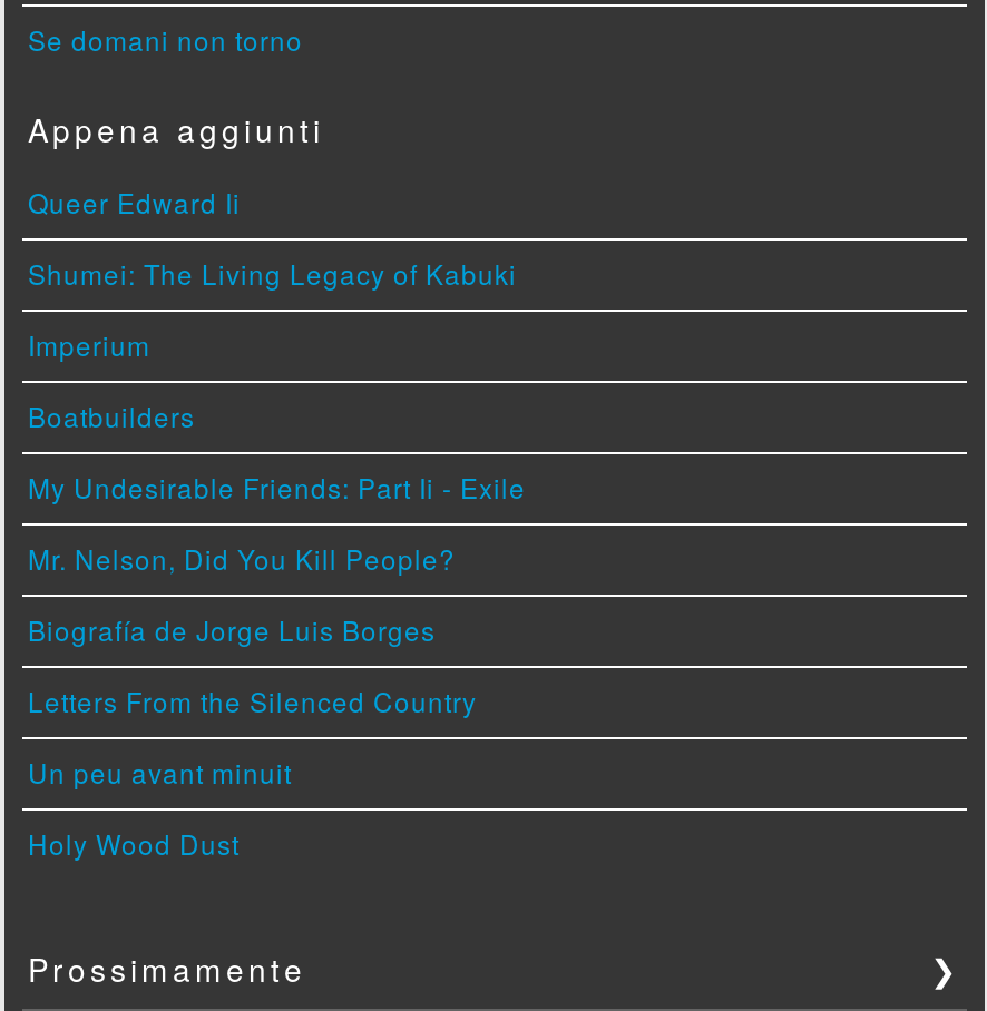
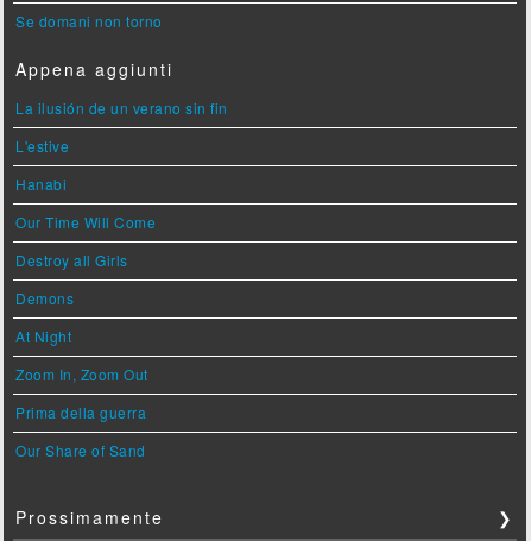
[28,184,241,222] Queer Edward Ii -> [16,98,228,118] La ilusión de un verano sin fin
[28,255,517,293] Shumei: The Living Legacy of Kabuki -> [16,136,69,156] L'estive
[28,326,150,364] Imperium -> [16,174,67,194] Hanabi
[28,397,195,435] Boatbuilders -> [16,212,156,232] Our Time Will Come
[28,469,526,507] My Undesirable Friends: Part Ii - Exile -> [16,250,128,270] Destroy all Girls
[28,540,456,578] Mr. Nelson, Did You Kill People? -> [16,288,74,309] Demons
[28,611,436,649] Biografía de Jorge Luis Borges -> [16,326,72,347] At Night
[28,683,477,720] Letters From the Silenced Country -> [16,364,148,385] Zoom In, Zoom Out
[28,754,292,792] Un peu avant minuit -> [16,402,147,423] Prima della guerra
[28,825,240,863] Holy Wood Dust -> [16,441,146,461] Our Share of Sand

